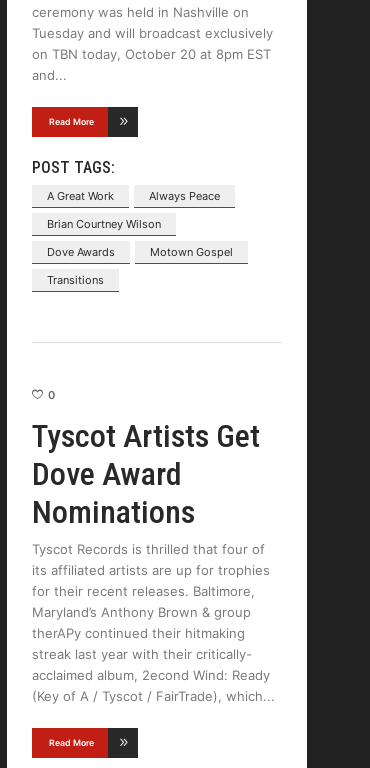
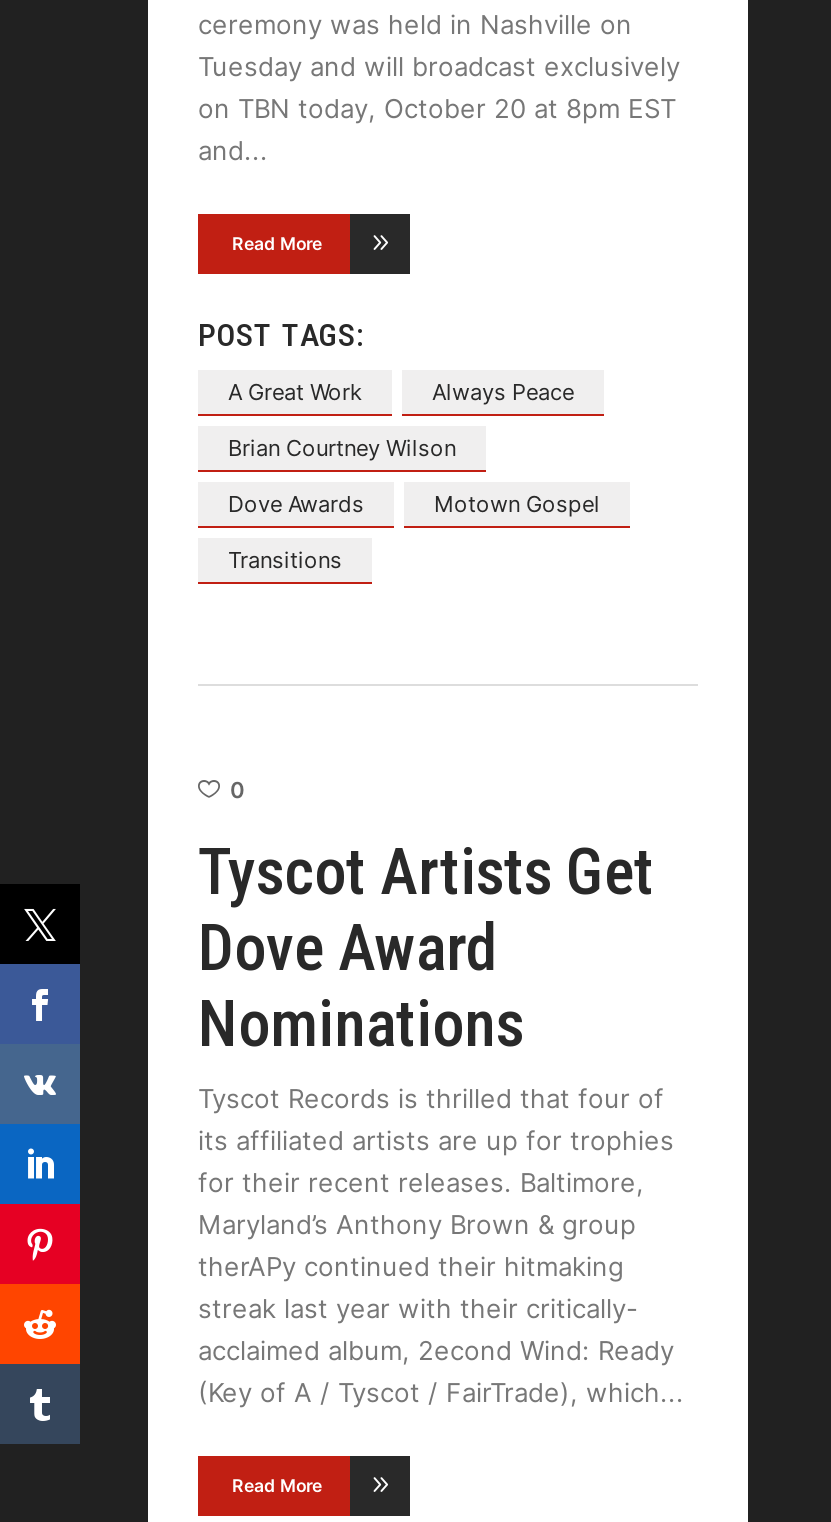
none -> [6,886,82,1444] [image]

